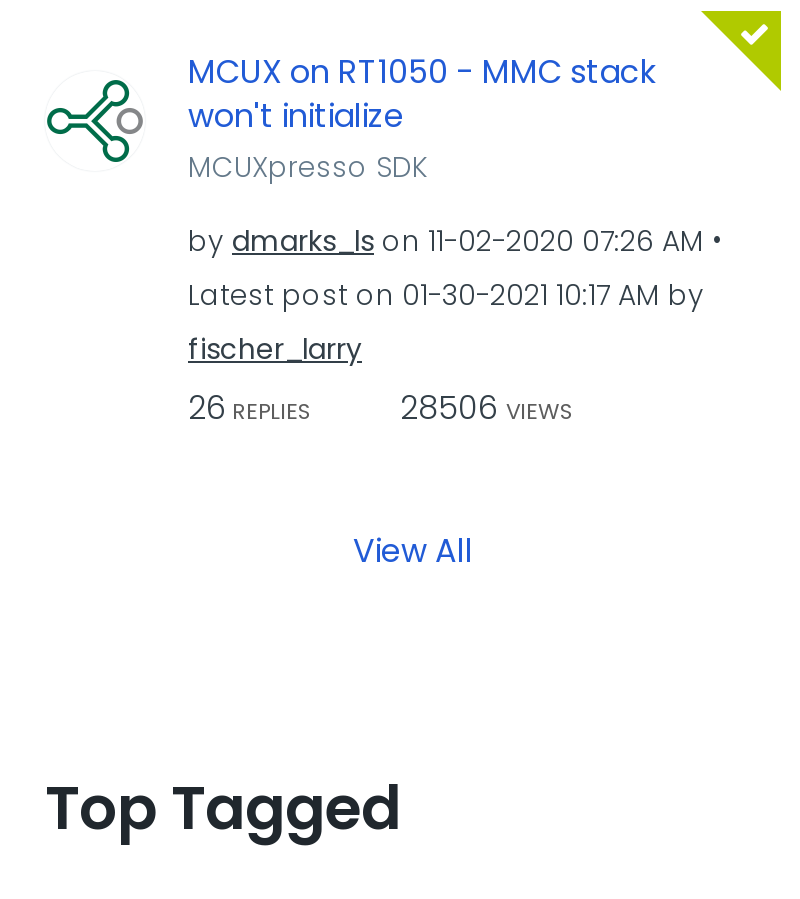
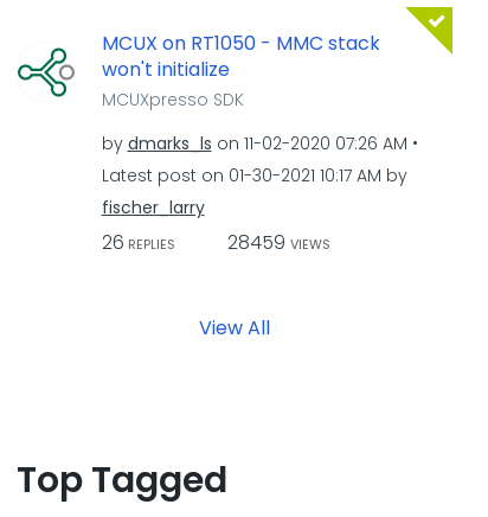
[188,384,574,430] 26 REPLIES 28506 VIEWS -> [101,228,330,256] 26 REPLIES 28459 VIEWS

